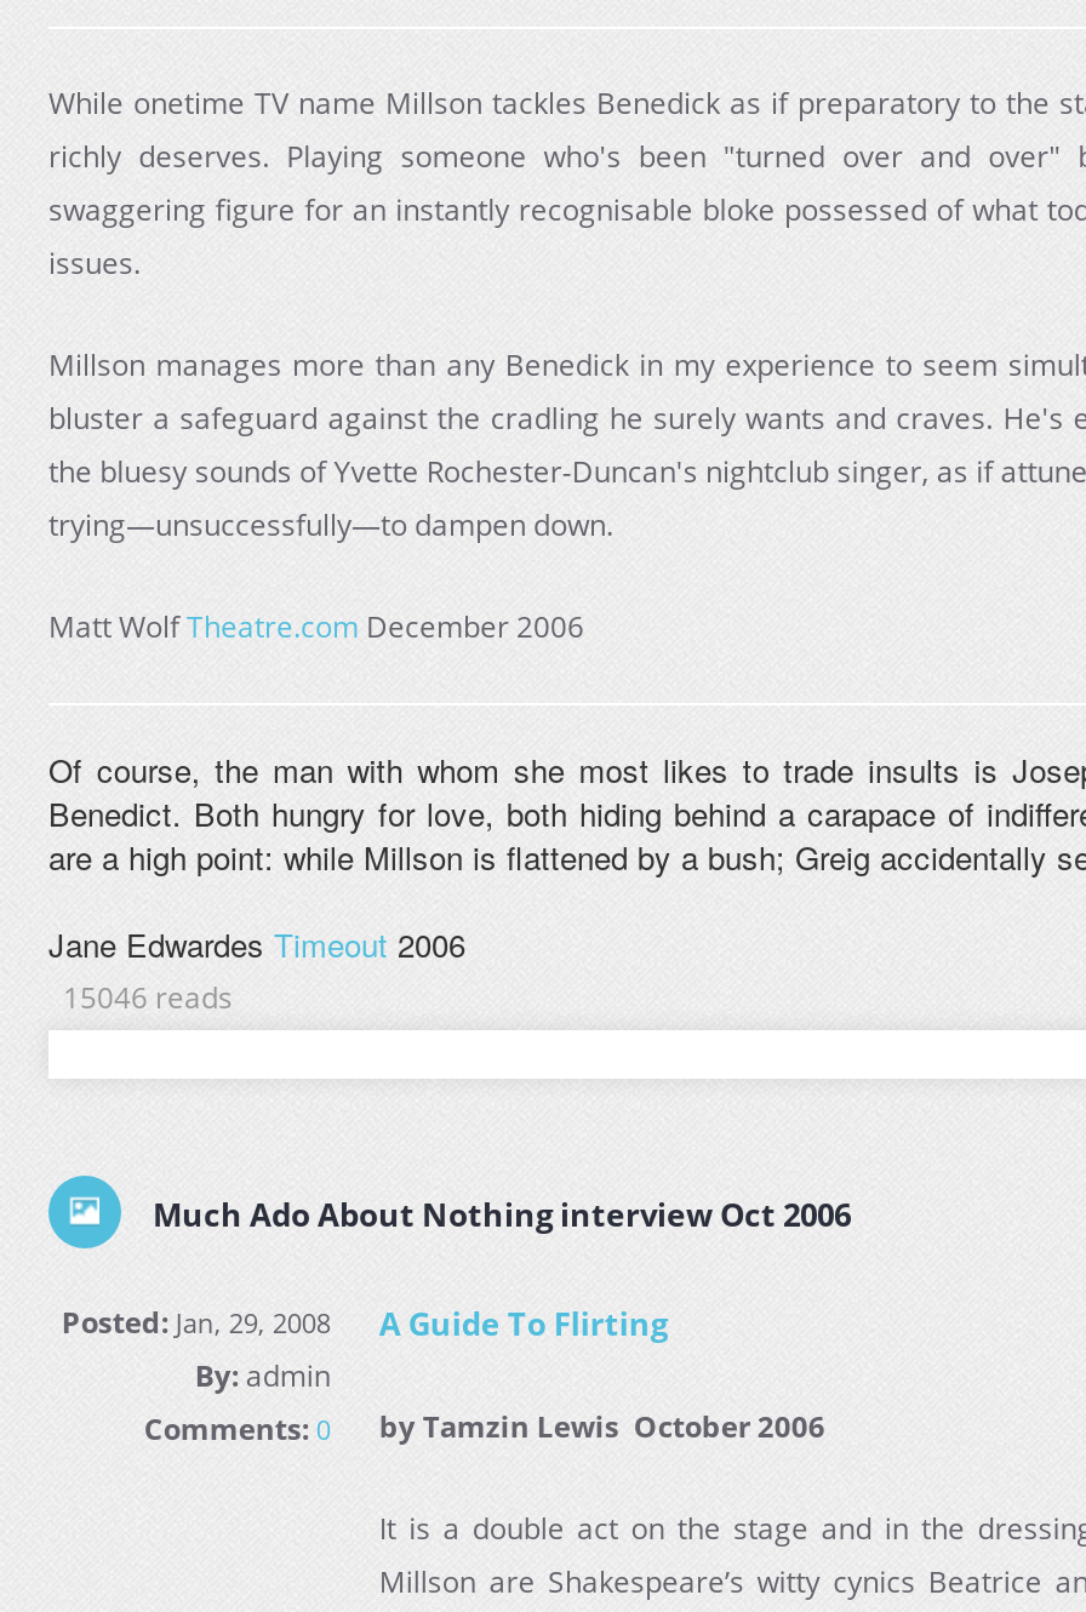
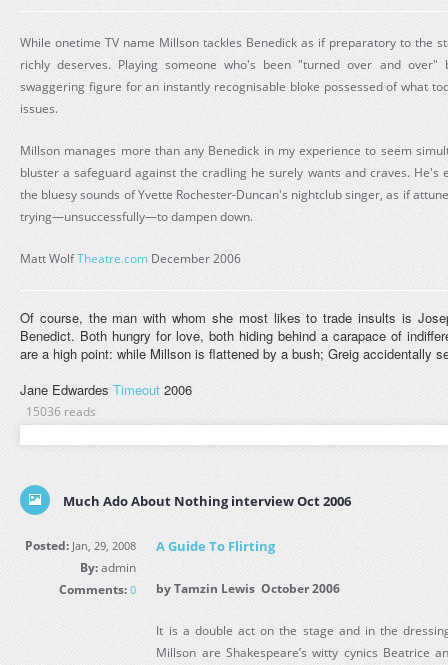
[63,977,233,1018] 15046 reads -> [26,403,96,420] 15036 reads

